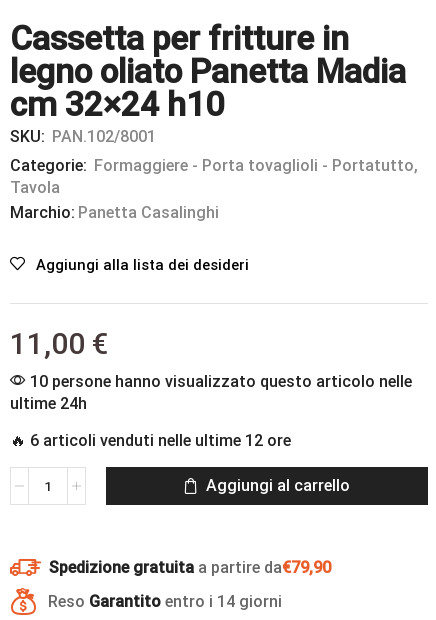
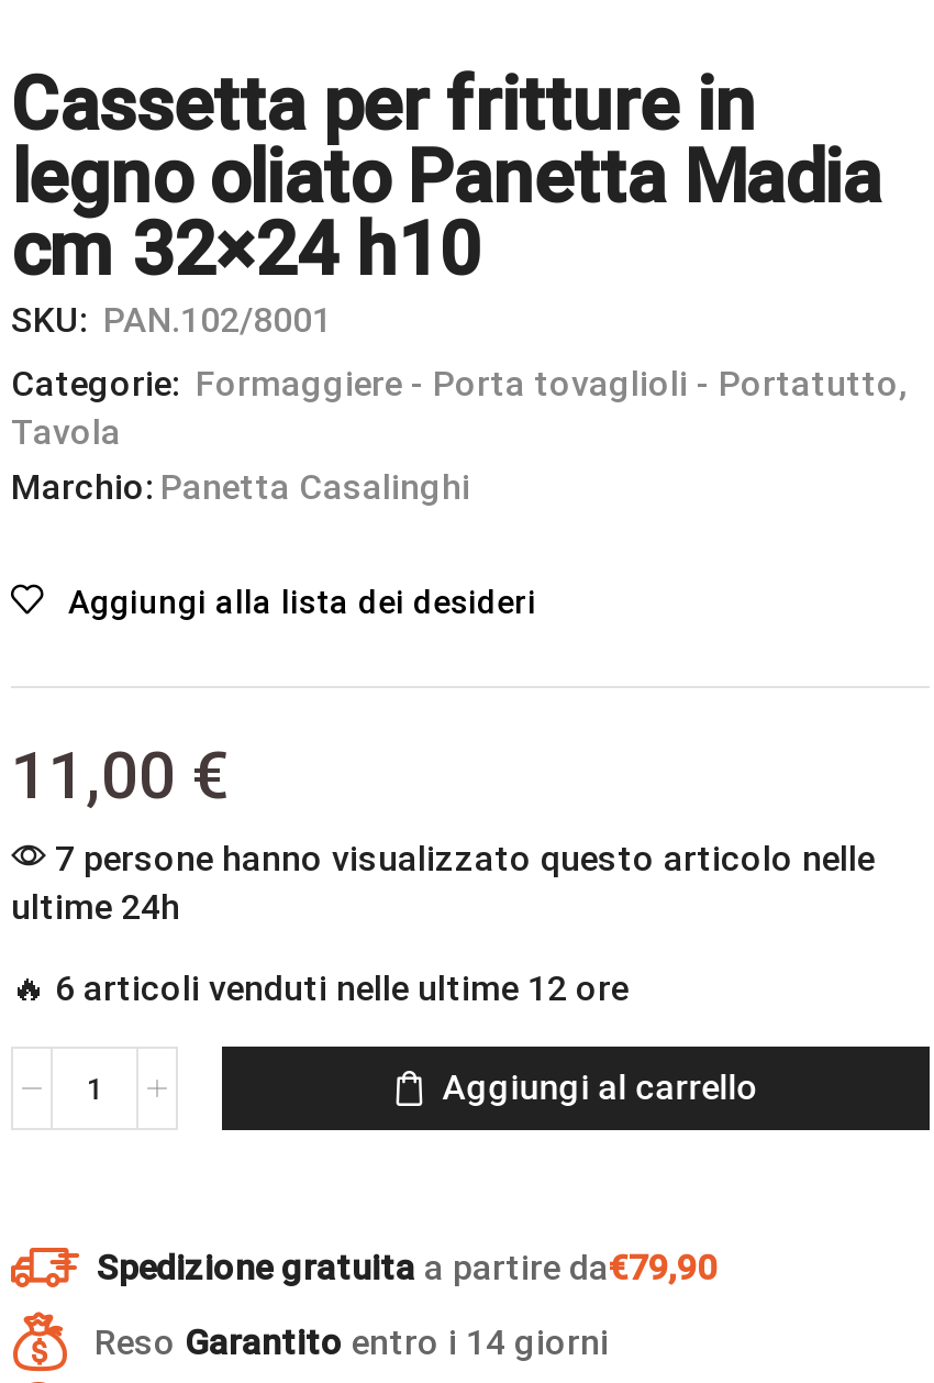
[26,372,412,391] 10 persone hanno visualizzato questo articolo nelle -> [46,838,875,879] 7 persone hanno visualizzato questo articolo nelle

